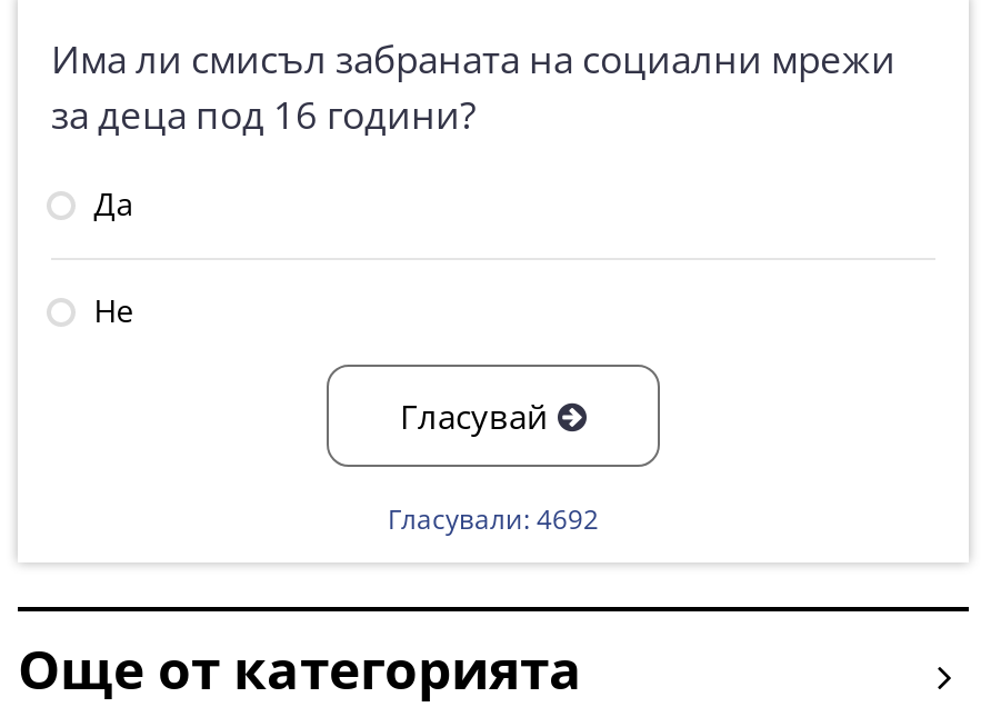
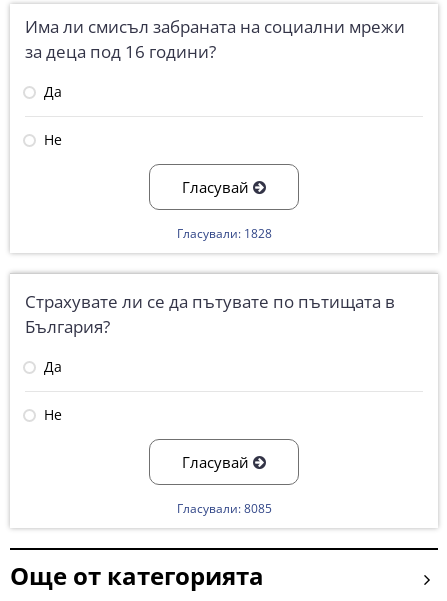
[388,500,599,538] Гласували: 4692 -> [25,225,395,517] Гласували: 1828 | Страхувате ли се да пътувате по пътищата в | България? | Да | Не | Гласувай | Гласували: 8085

